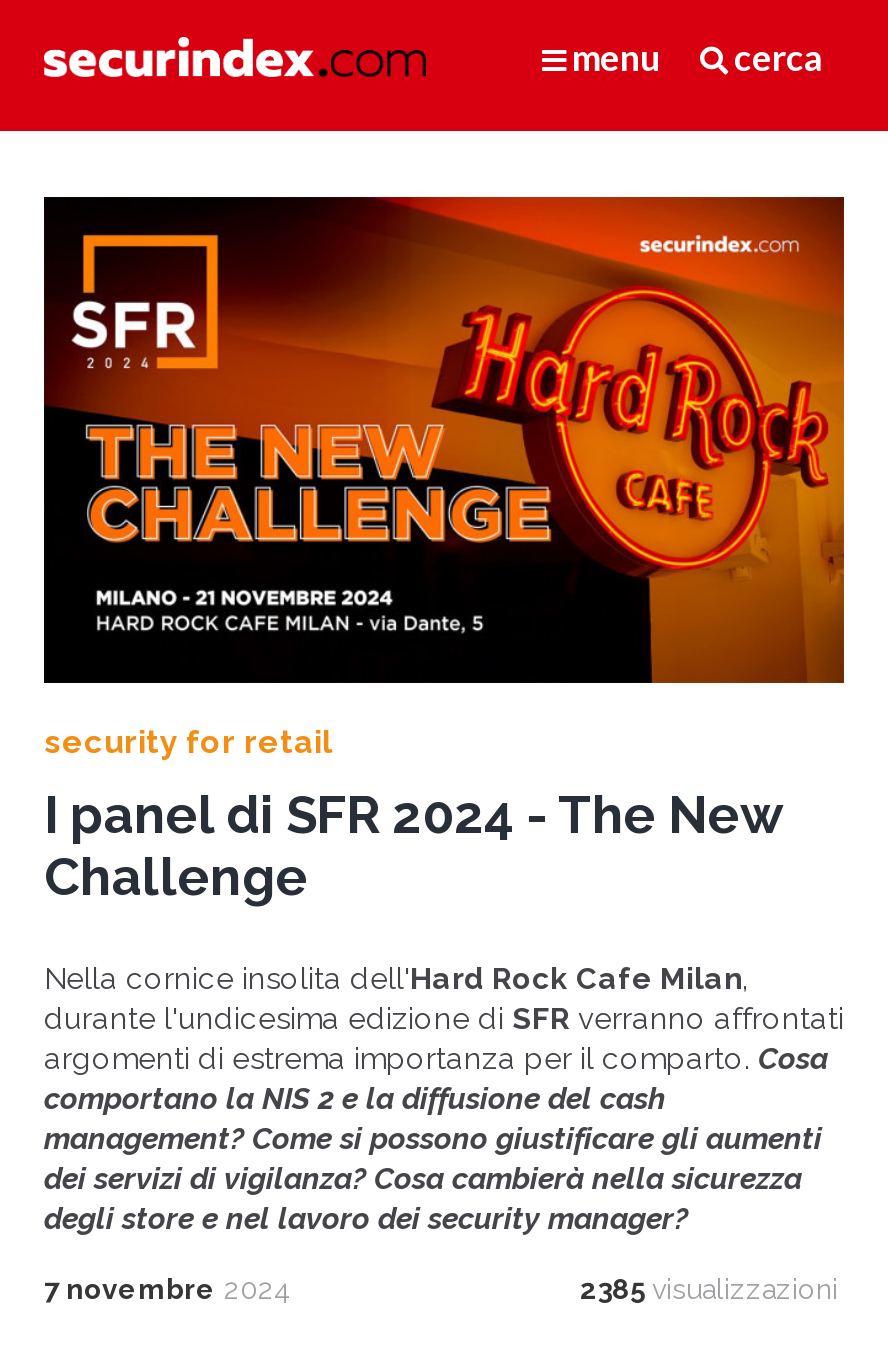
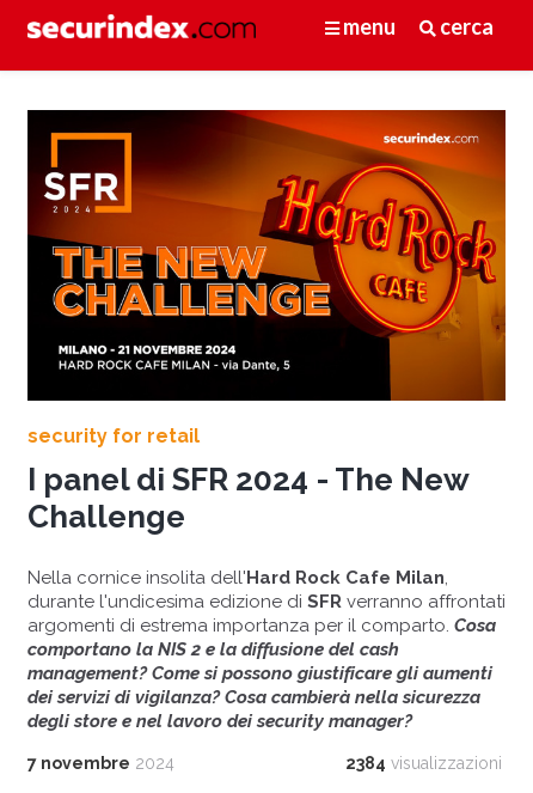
[580,1273,838,1305] 2385 visualizzazioni -> [345,754,502,773] 2384 visualizzazioni

